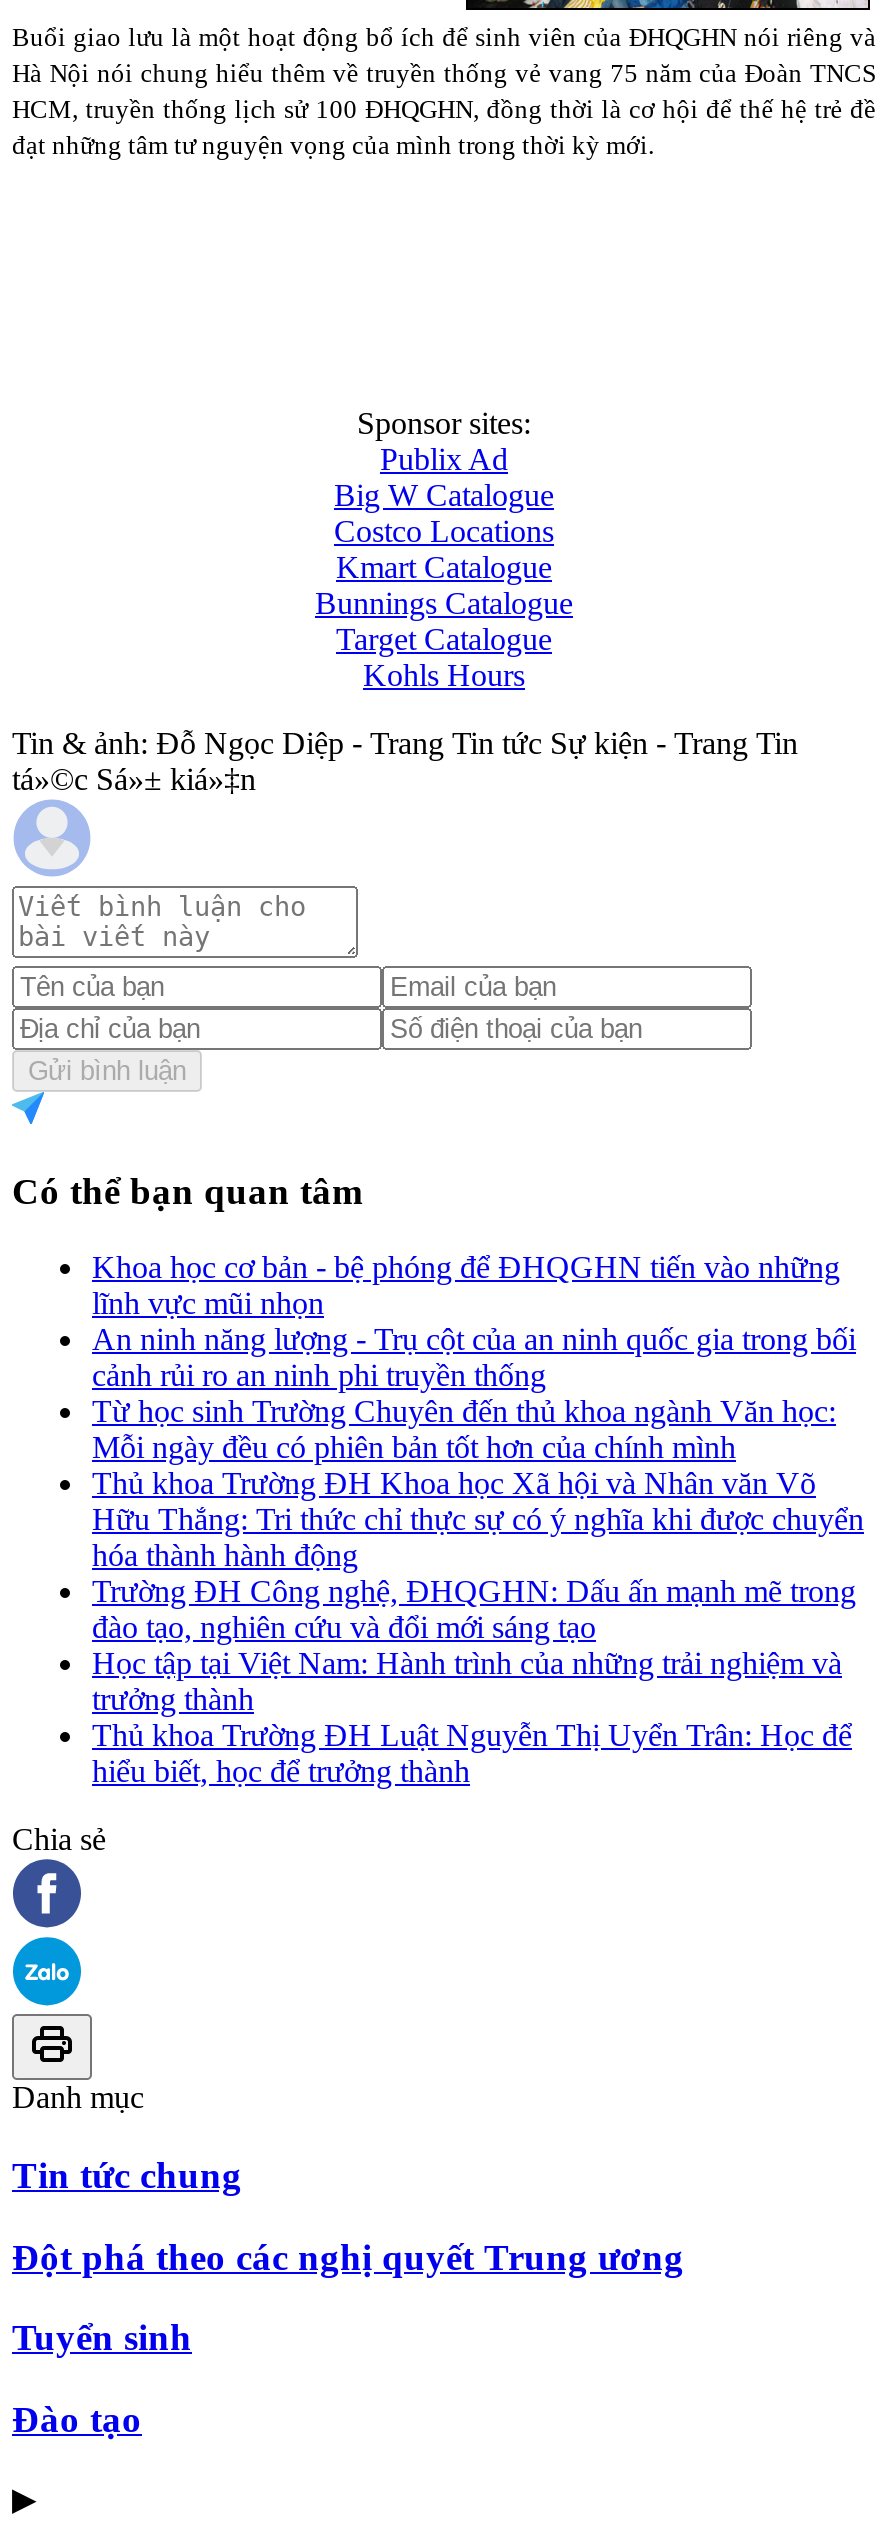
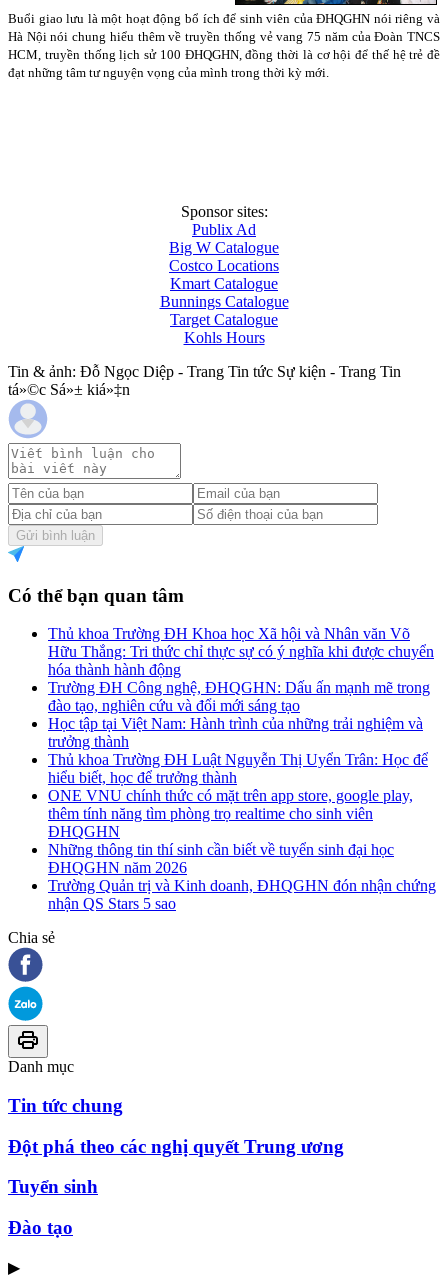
[92,1250,856,1464] Khoa học cơ bản - bệ phóng để ĐHQGHN tiến vào những | lĩnh vực mũi nhọn | An ninh năng lượng - Trụ cột của an ninh quốc gia trong bối | cảnh rủi ro an ninh phi truyền thống | Từ học sinh Trường Chuyên đến thủ khoa ngành Văn học: | Mỗi ngày đều có phiên bản tốt hơn của chính mình -> none
moved [92,1466,864,1788] -> [48,625,434,786]: Thủ khoa Trường ĐH Khoa học Xã hội và Nhân văn Võ | Hữu Thắng: Tri thức chỉ thực sự có ý nghĩa khi được chuyển | hóa thành hành động | ... | Thủ khoa Trường ĐH Luật Nguyễn Thị Uyển Trân: Học để | hiểu biết, học để trưởng thành
none -> [48,787,436,912] ONE VNU chính thức có mặt trên app store, google play, | thêm tính năng tìm phòng trọ realtime cho sinh viên | ĐHQGHN | Những thông tin thí sinh cần biết về tuyển sinh đại học | ĐHQGHN năm 2026 | Trường Quản trị và Kinh doanh, ĐHQGHN đón nhận chứng | nhận QS Stars 5 sao

